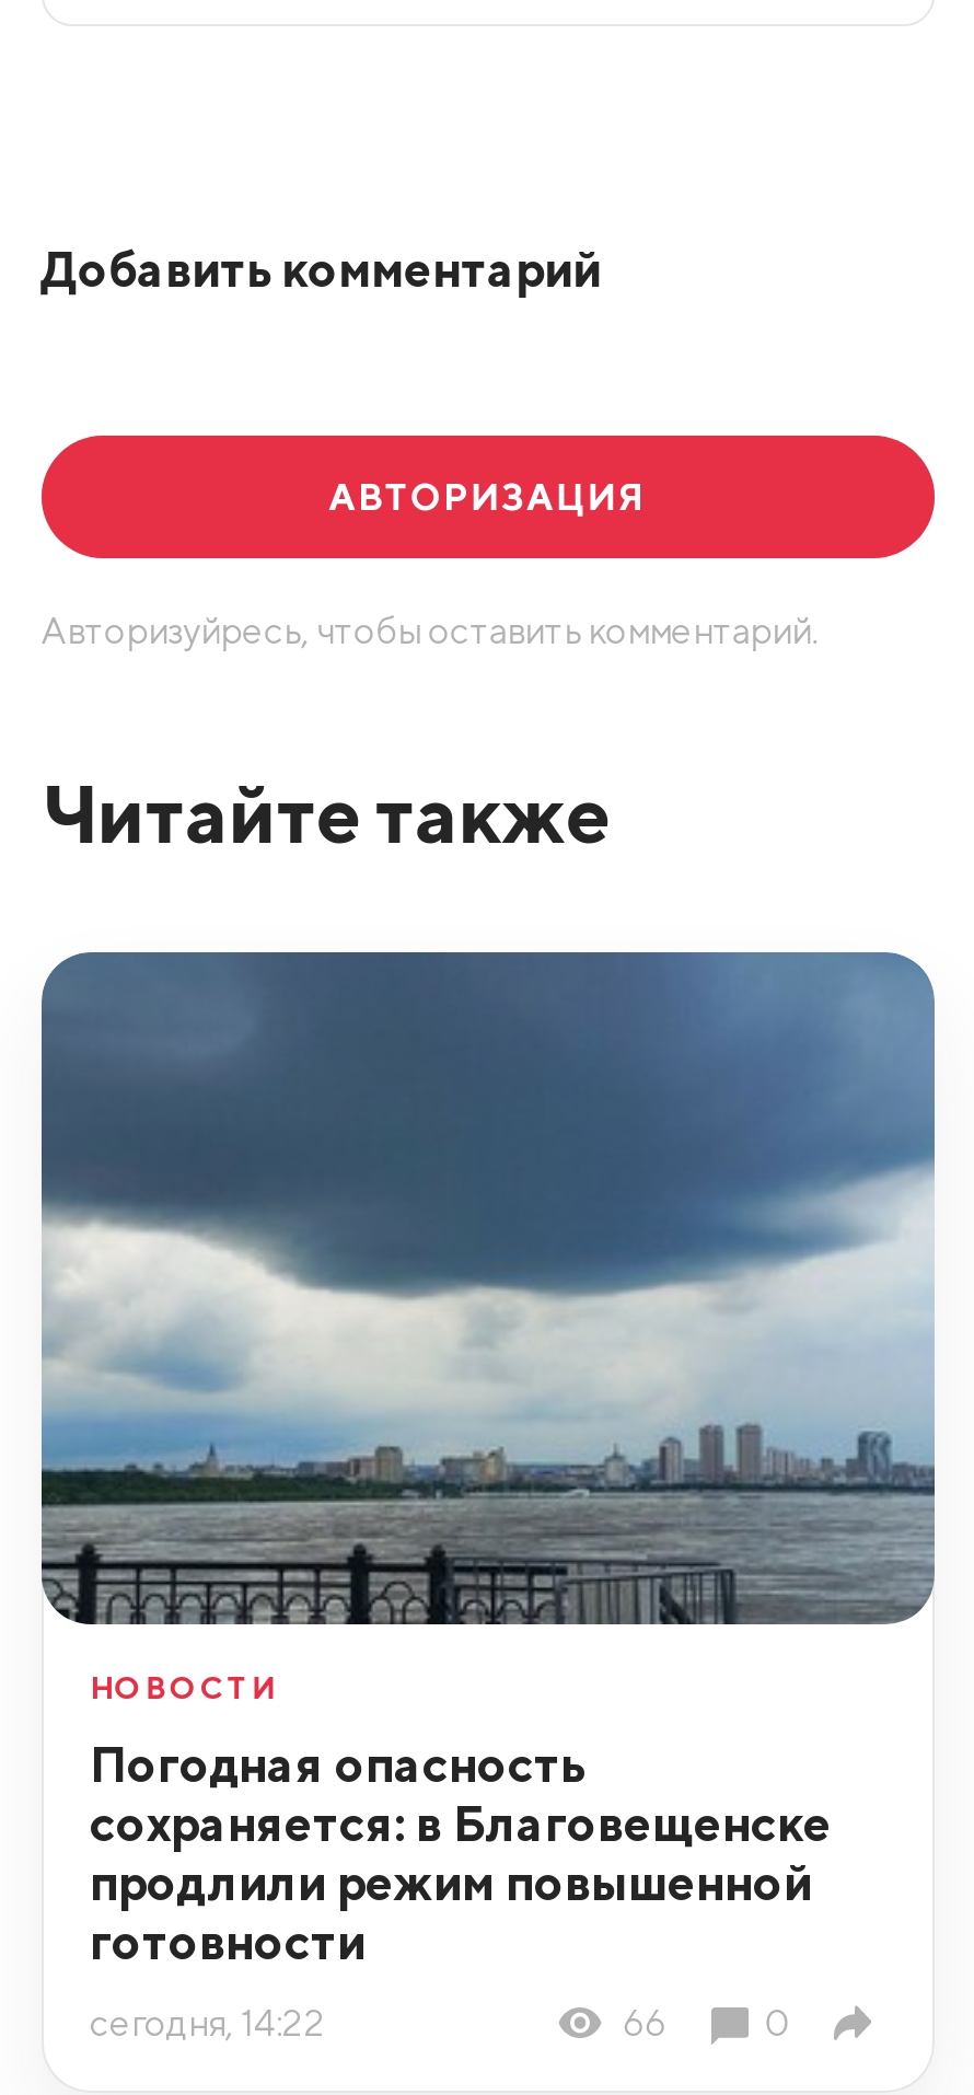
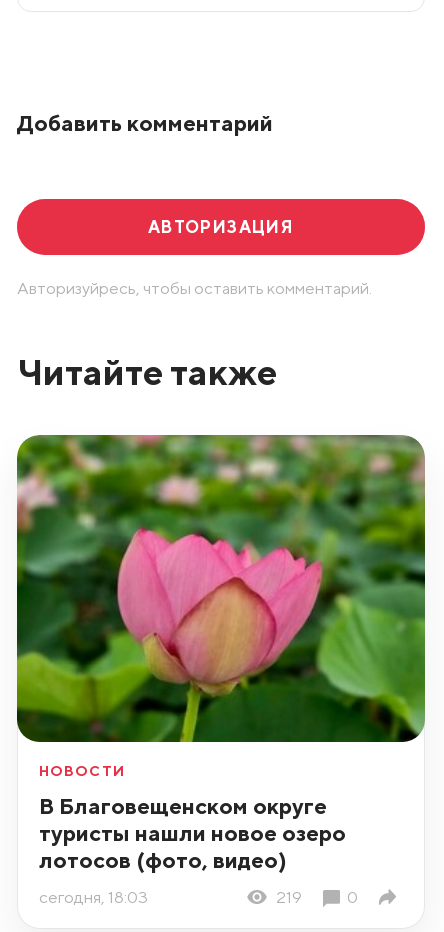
[39,950,937,1627] [image] -> [16,434,426,743] [image]
[90,1734,832,1970] Погодная опасность | сохраняется: в Благовещенске | продлили режим повышенной | готовности -> [39,792,346,873] В Благовещенском округе | туристы нашли новое озеро | лотосов (фото, видео)
[90,2001,666,2044] сегодня, 14:22 | 66 -> [39,887,302,907] сегодня, 18:03 | 219

